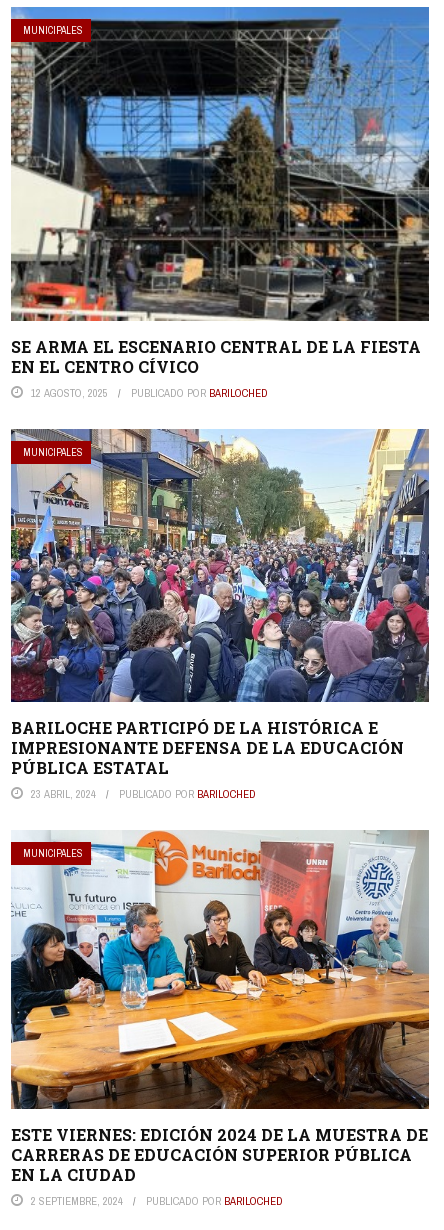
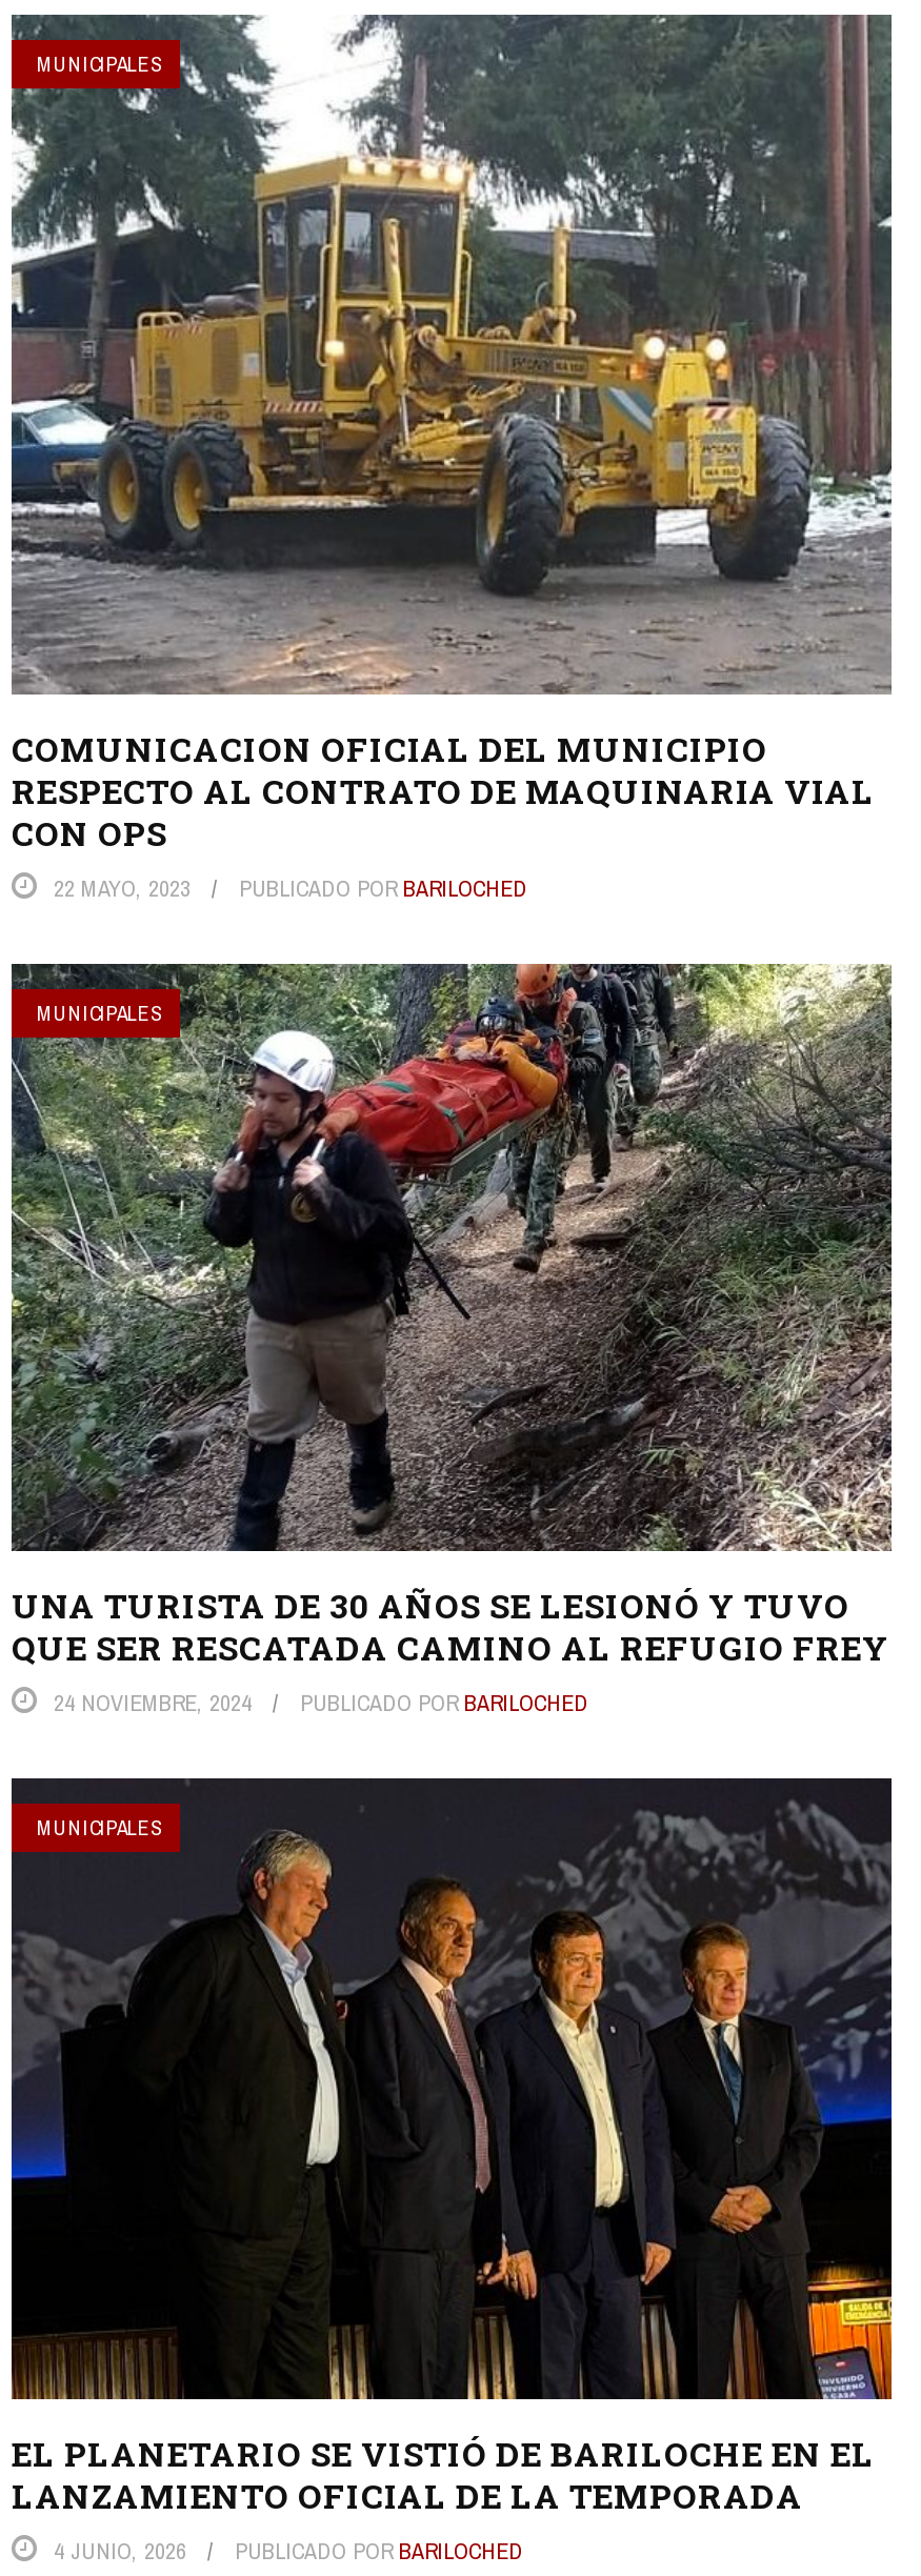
[10,6,430,400] [image] | SE ARMA EL ESCENARIO CENTRAL DE LA FIESTA | EN EL CENTRO CÍVICO | 12 AGOSTO, 2025 -> [9,13,894,902] [image] | COMUNICACION OFICIAL DEL MUNICIPIO | RESPECTO AL CONTRATO DE MAQUINARIA VIAL | CON OPS | 22 MAYO, 2023
moved [23,386,268,459] -> [37,872,527,1026]: PUBLICADO POR BARILOCHED | MUNICIPALES
[10,428,429,801] [image] | BARILOCHE PARTICIPÓ DE LA HISTÓRICA E | IMPRESIONANTE DEFENSA DE LA EDUCACIÓN | PÚBLICA ESTATAL | 23 ABRIL, 2024 -> [12,962,894,1717] [image] | UNA TURISTA DE 30 AÑOS SE LESIONÓ Y TUVO | QUE SER RESCATADA CAMINO AL REFUGIO FREY | 24 NOVIEMBRE, 2024
[10,830,430,1208] [image] | ESTE VIERNES: EDICIÓN 2024 DE LA MUESTRA DE | CARRERAS DE EDUCACIÓN SUPERIOR PÚBLICA | EN LA CIUDAD | 2 SEPTIEMBRE, 2024 -> [9,1776,894,2565] [image] | EL PLANETARIO SE VISTIÓ DE BARILOCHE EN EL | LANZAMIENTO OFICIAL DE LA TEMPORADA | 4 JUNIO, 2026

